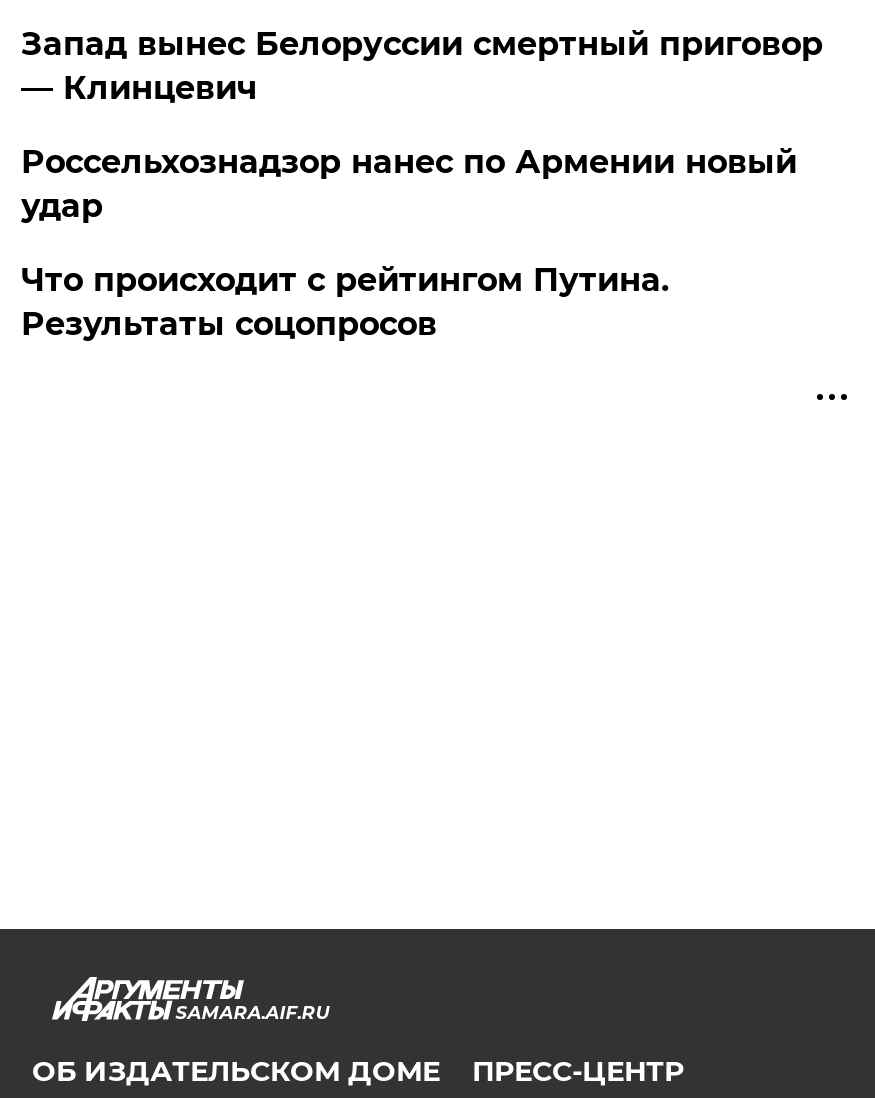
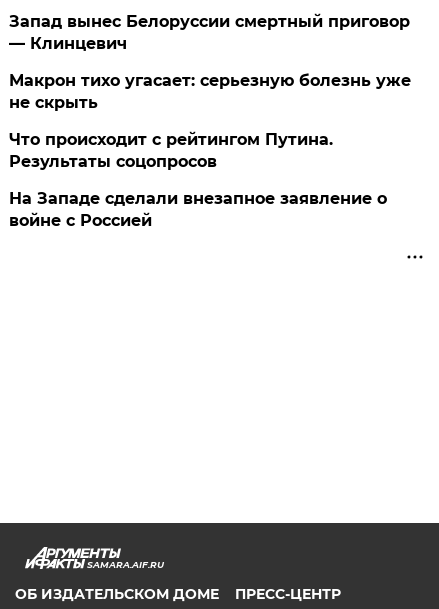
[21,143,797,225] Россельхознадзор нанес по Армении новый | удар -> [9,71,411,112] Макрон тихо угасает: серьезную болезнь уже | не скрыть
none -> [9,189,387,230] На Западе сделали внезапное заявление о | войне с Россией

